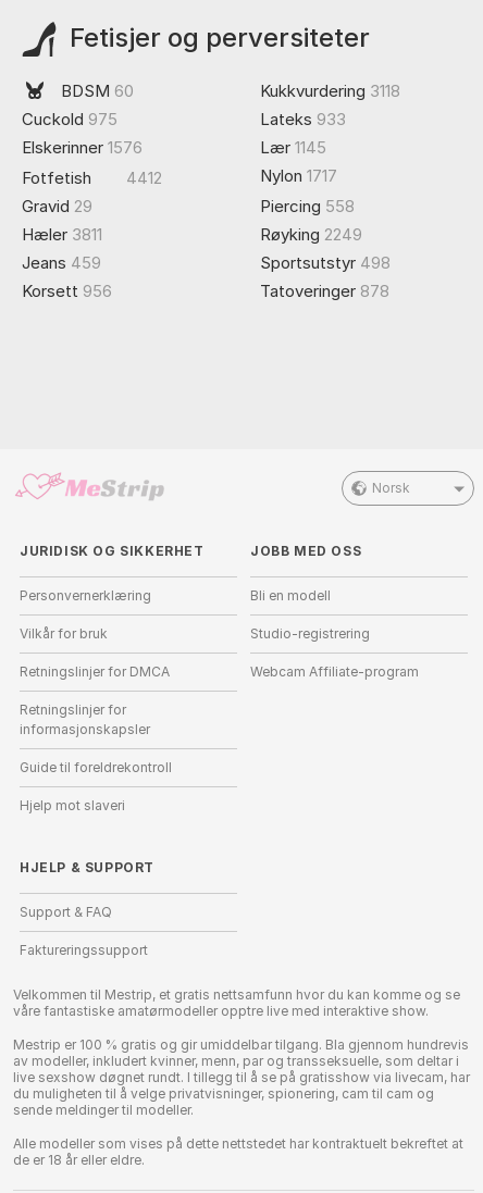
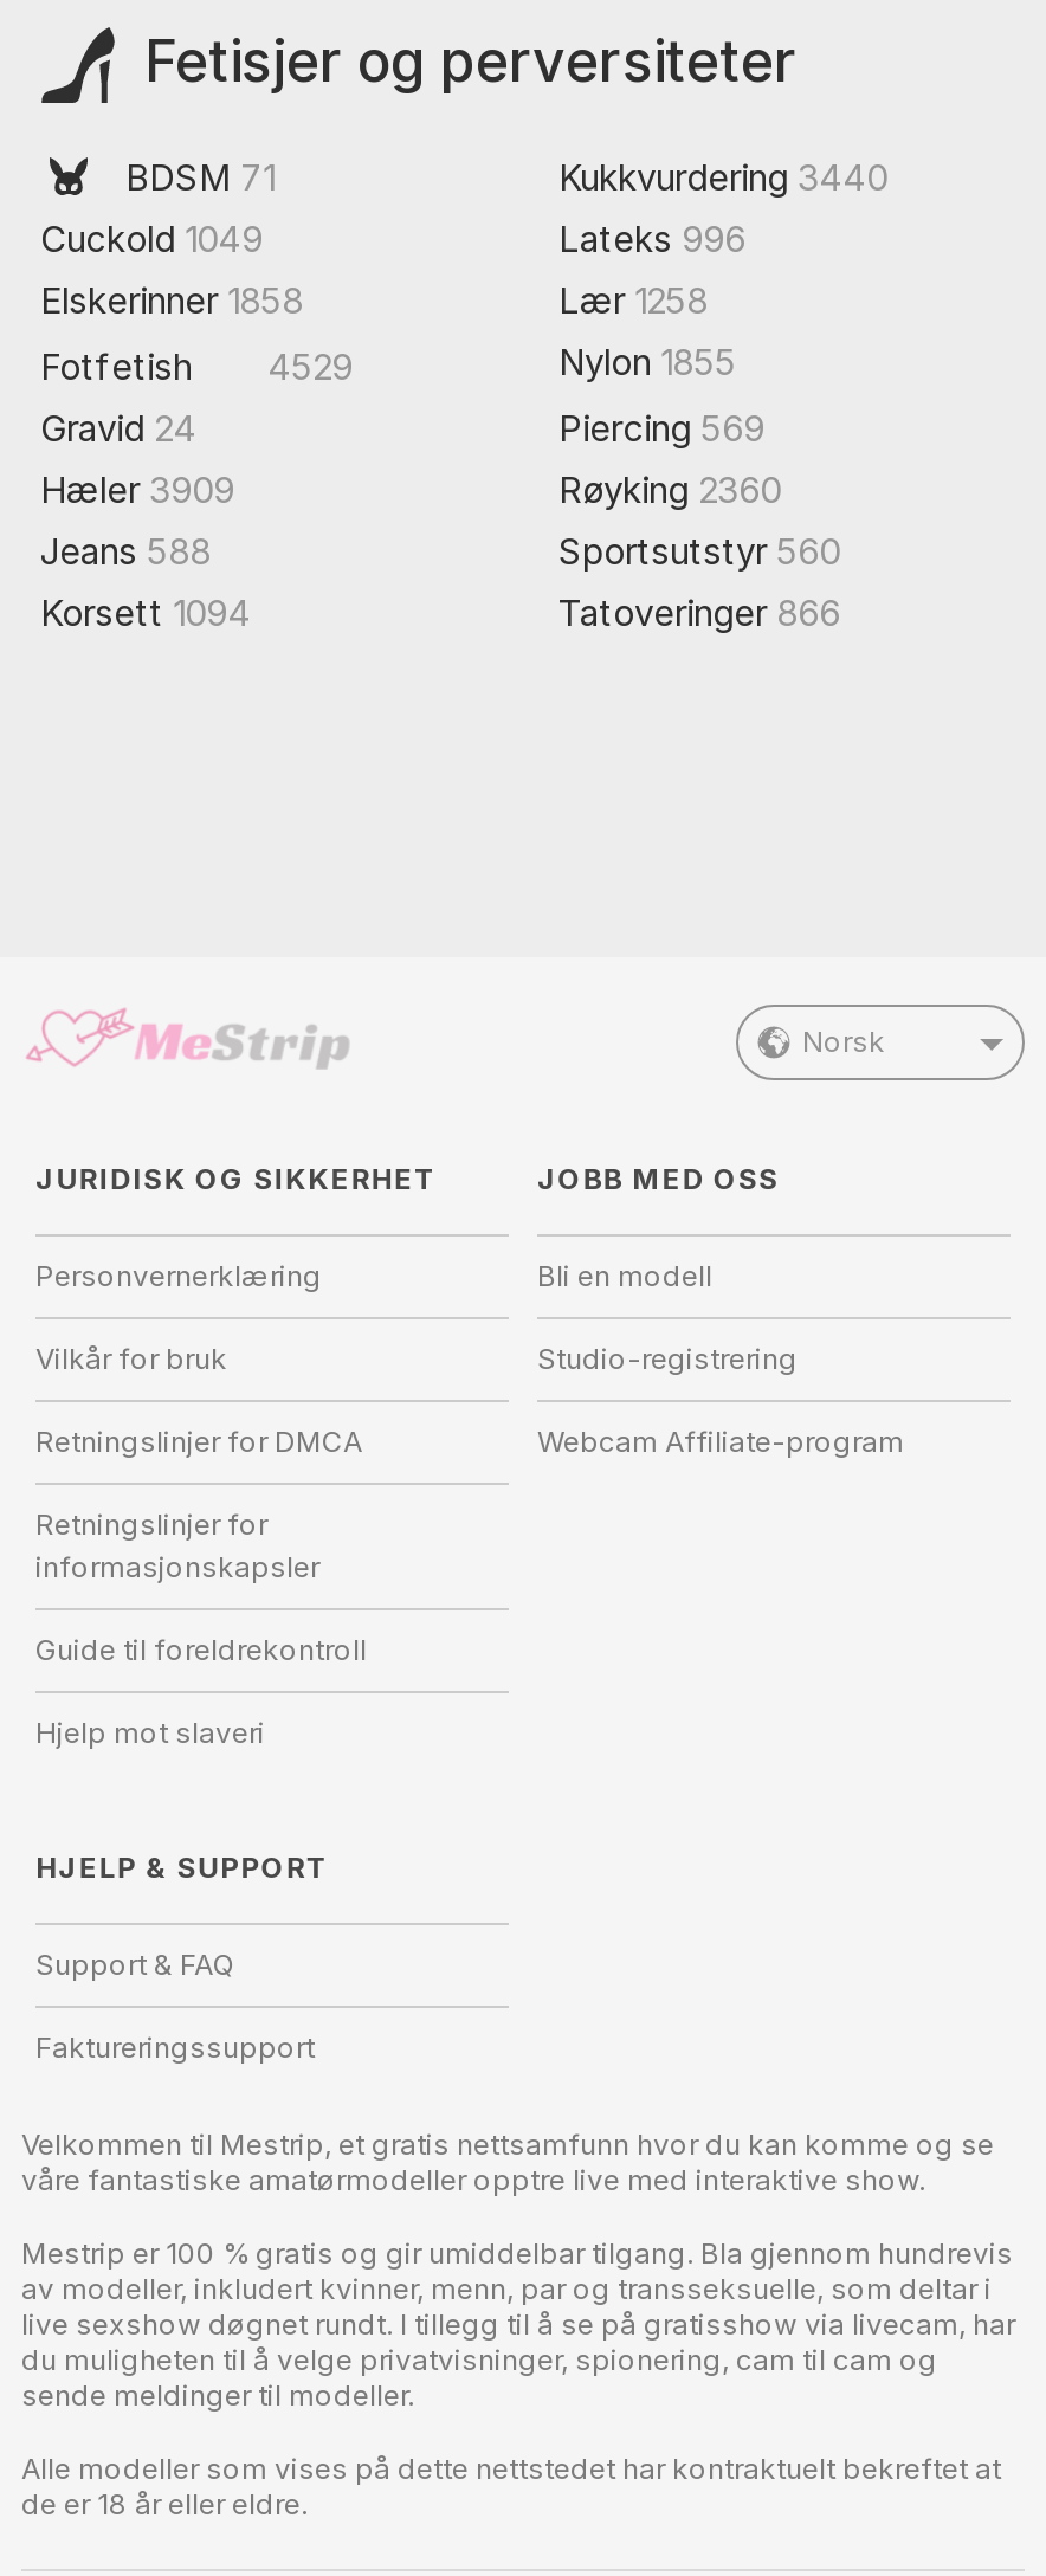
[61,80,134,101] BDSM 60 -> [125,155,275,200] BDSM 71
[260,80,400,101] Kukkvurdering 3118 -> [558,155,887,200] Kukkvurdering 3440
[22,109,117,129] Cuckold 975 -> [40,217,263,262] Cuckold 1049
[260,109,346,129] Lateks 933 -> [558,217,745,262] Lateks 996
[22,137,143,158] Elskerinner 1576 -> [40,278,303,323] Elskerinner 1858
[260,137,326,158] Lær 1145 -> [558,278,708,323] Lær 1258
[22,167,162,188] Fotfetish 4412 -> [40,344,353,389] Fotfetish 4529
[260,165,337,186] Nylon 1717 -> [558,340,736,385] Nylon 1855
[22,196,92,216] Gravid 29 -> [40,406,196,451] Gravid 24
[260,196,355,216] Piercing 558 -> [558,406,764,451] Piercing 569
[22,224,102,245] Hæler 3811 -> [40,467,234,512] Hæler 3909
[260,224,362,245] Røyking 2249 -> [558,467,781,512] Røyking 2360
[22,252,101,273] Jeans 459 -> [40,529,211,574] Jeans 588
[260,252,391,273] Sportsutstyr 498 -> [558,529,840,574] Sportsutstyr 560
[22,281,112,301] Korsett 956 -> [40,590,251,635] Korsett 1094
[260,281,389,301] Tatoveringer 878 -> [558,590,840,635] Tatoveringer 866

